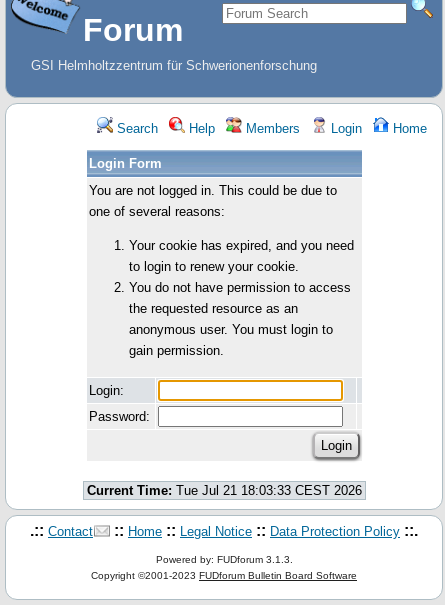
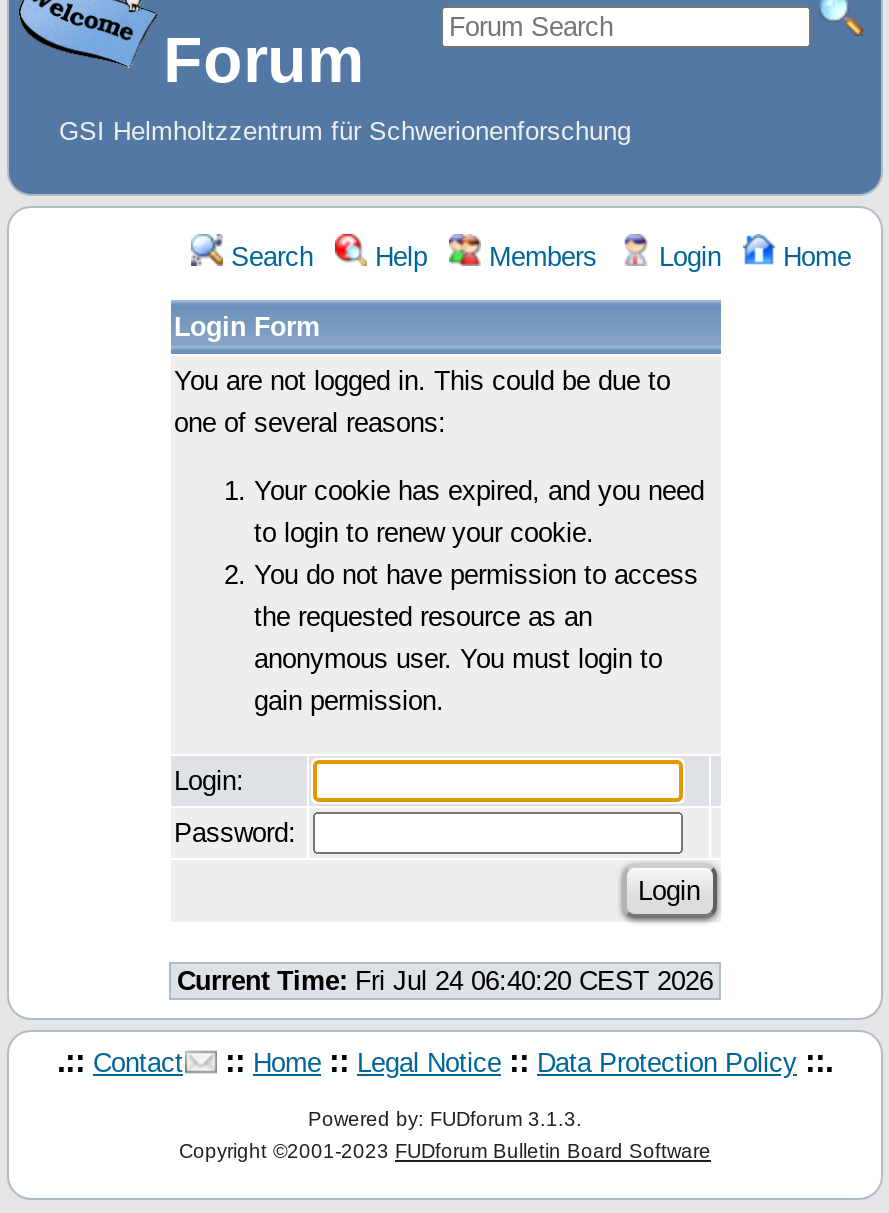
[86,483,361,498] Current Time: Tue Jul 21 18:03:33 CEST 2026 -> [177,966,713,996] Current Time: Fri Jul 24 06:40:20 CEST 2026

